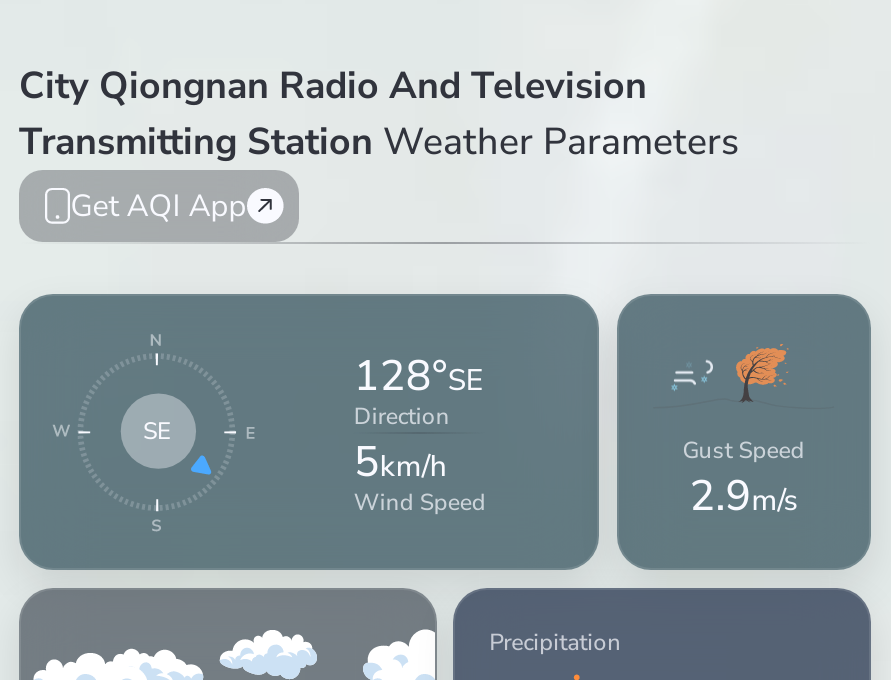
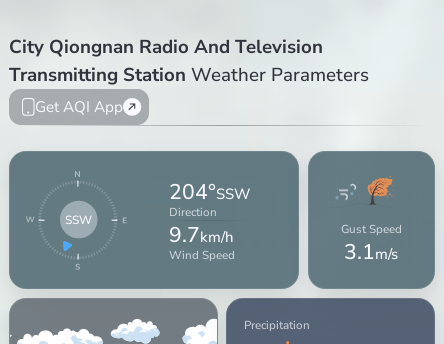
[354,347,484,405] 128°SE -> [169,178,250,207] 204°SSW
[143,415,171,447] SE -> [64,212,91,228] SSW
[354,434,448,492] 5km/h -> [169,221,234,250] 9.7km/h
[689,467,797,525] 2.9m/s -> [344,237,398,266] 3.1m/s

